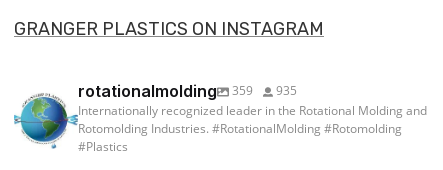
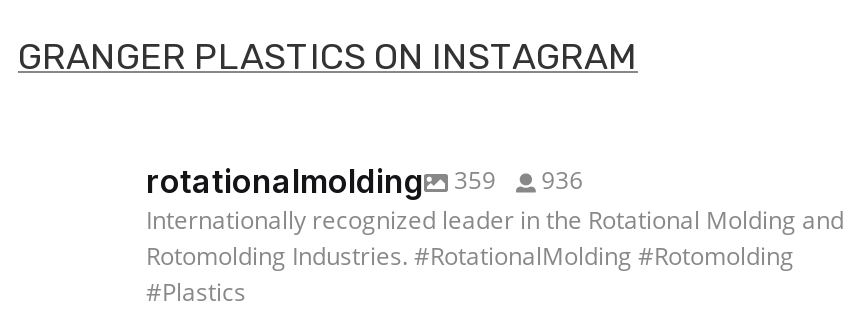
[78,81,297,101] rotationalmolding 359 935 -> [146,161,583,201] rotationalmolding 359 936
[13,92,75,150] [image] -> none

